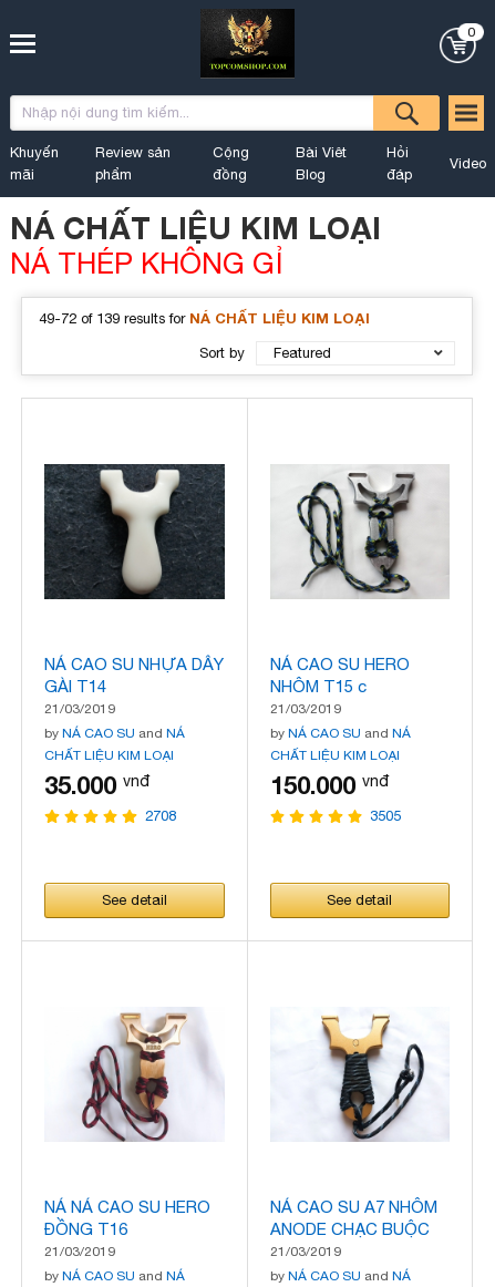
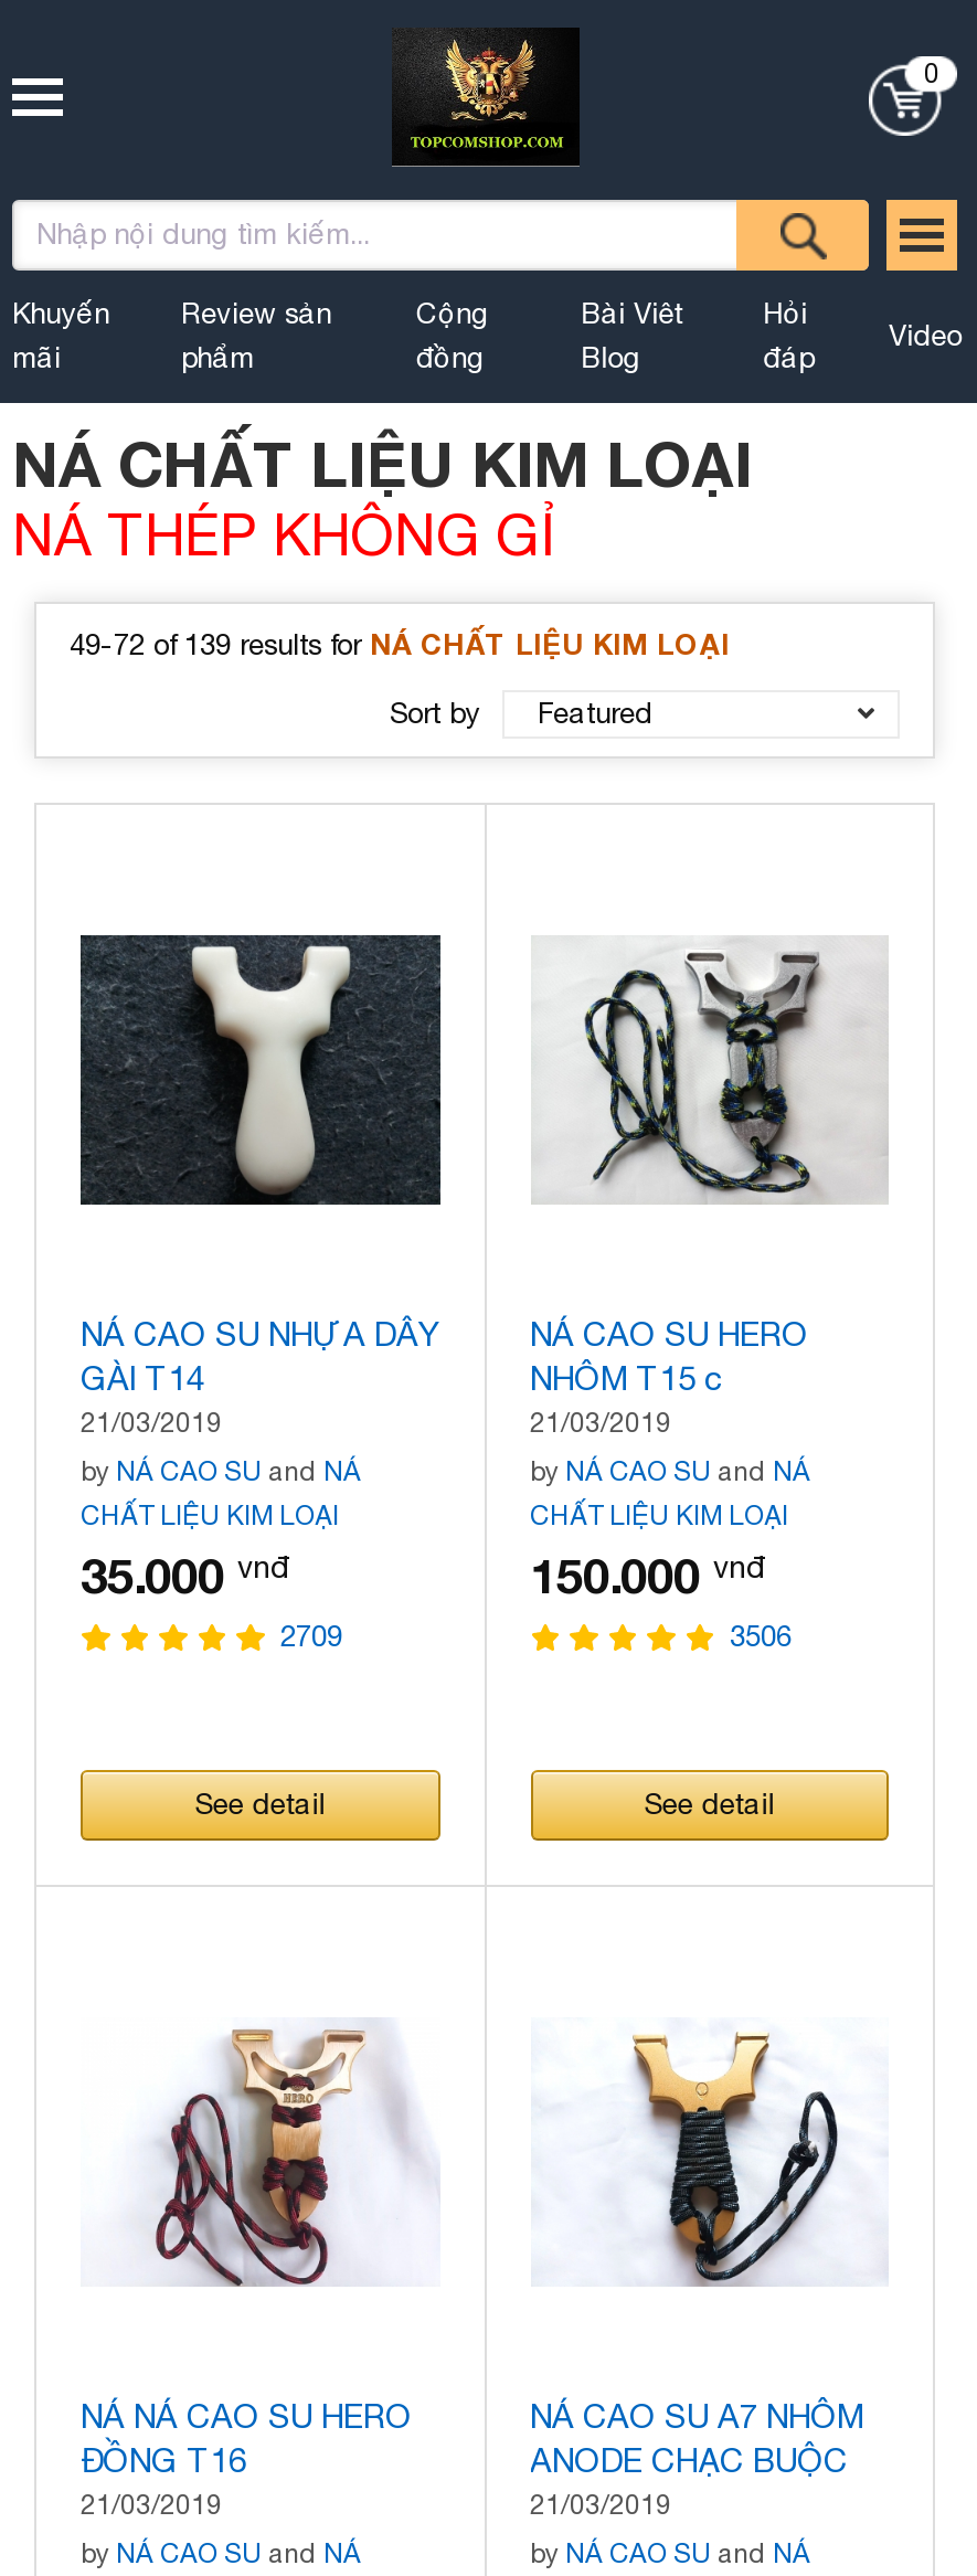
[145,807,176,824] 2708 -> [280,1620,342,1653] 2709
[370,807,401,824] 3505 -> [730,1620,792,1653] 3506

